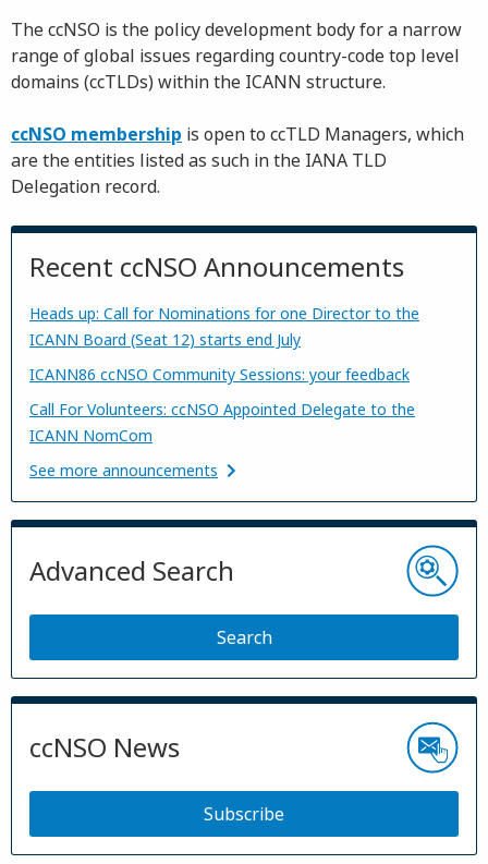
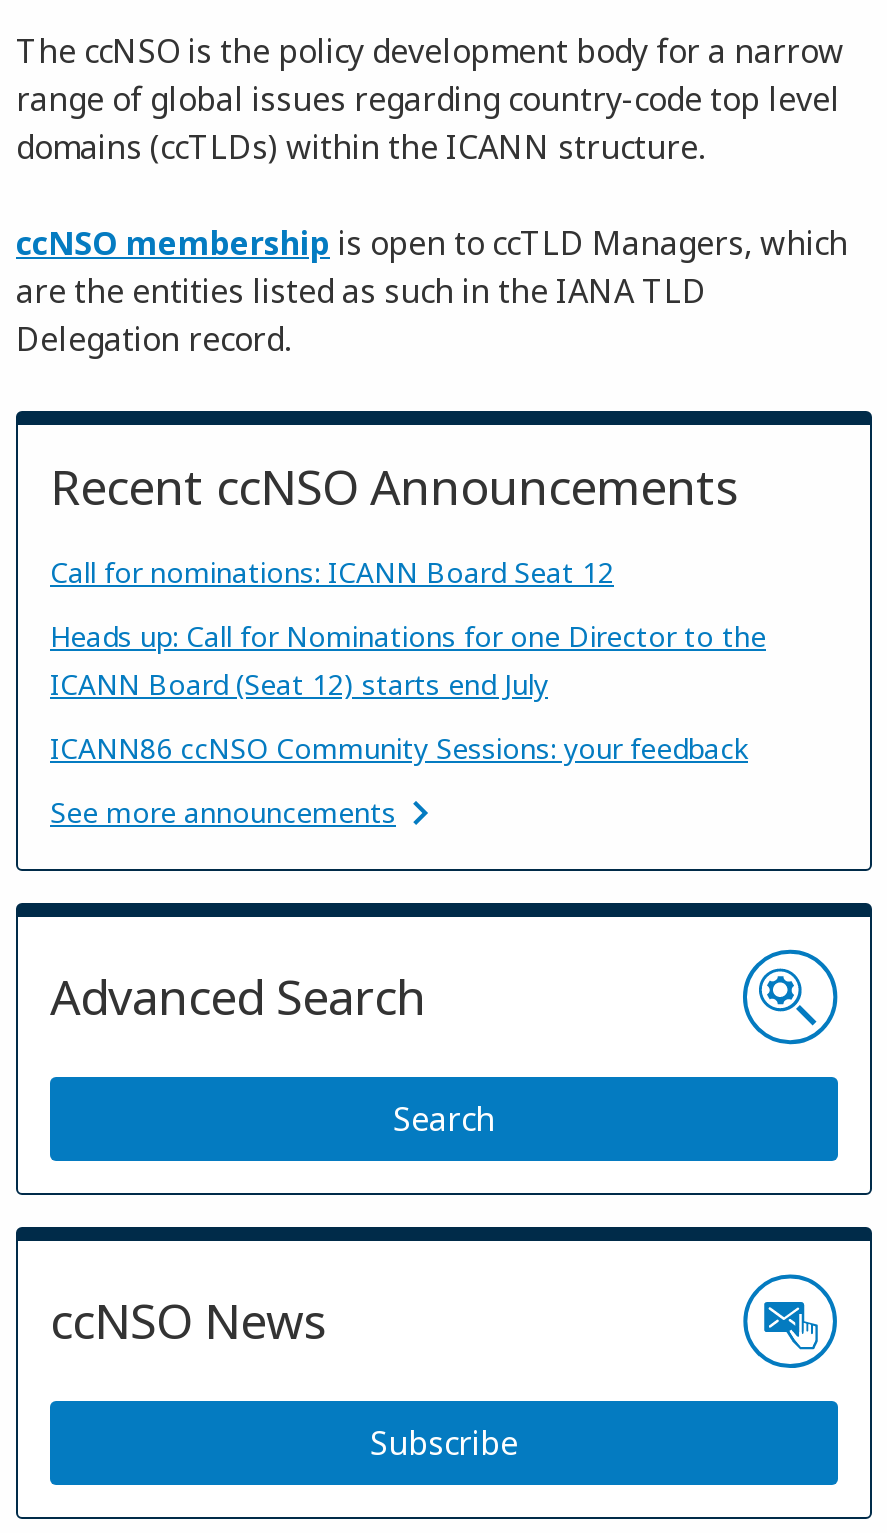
none -> [50,553,614,591] Call for nominations: ICANN Board Seat 12
moved [29,303,419,385] -> [50,617,766,767]: Heads up: Call for Nominations for one Director to the | ICANN Board (Seat 12) starts end July | ICANN86 ccNSO Community Sessions: your feedback
[29,399,415,446] Call For Volunteers: ccNSO Appointed Delegate to the | ICANN NomCom -> none

